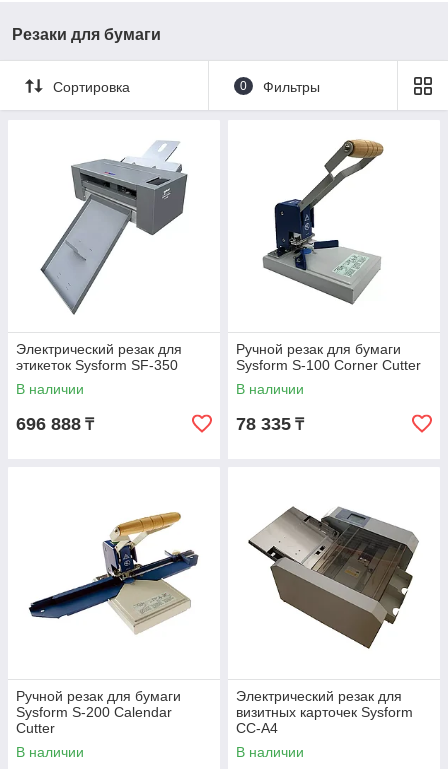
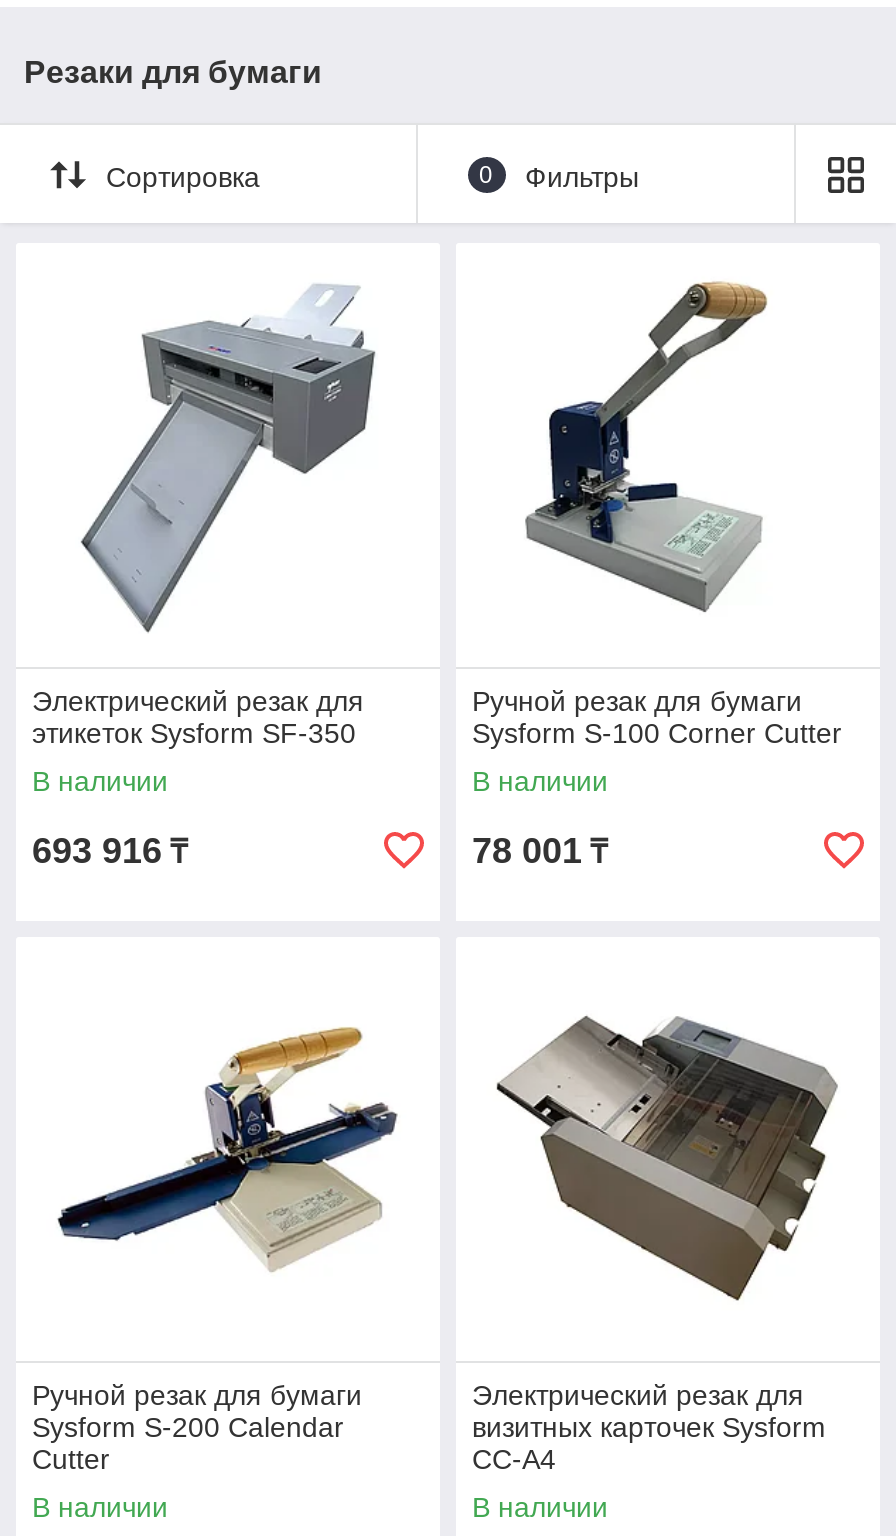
[16,414,94,434] 696 888 ₸ -> [32,831,188,871] 693 916 ₸
[236,414,304,434] 78 335 ₸ -> [472,831,608,871] 78 001 ₸

